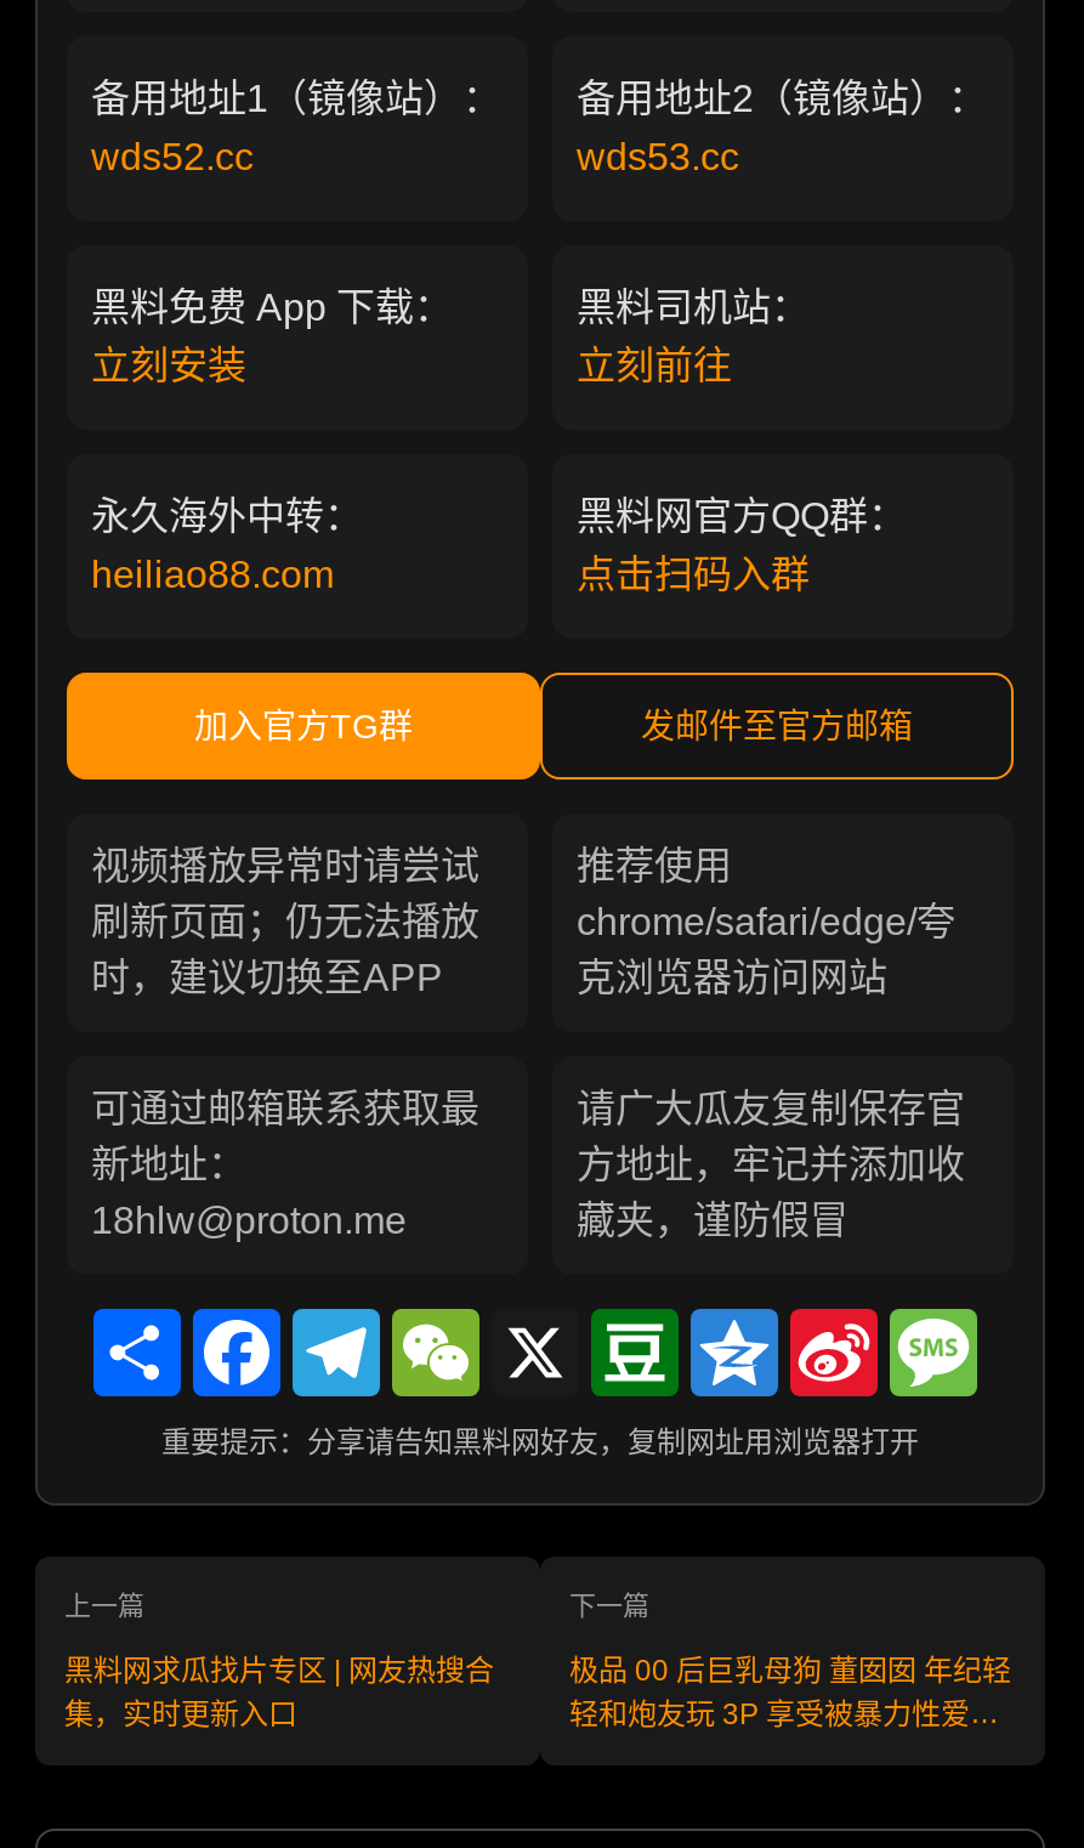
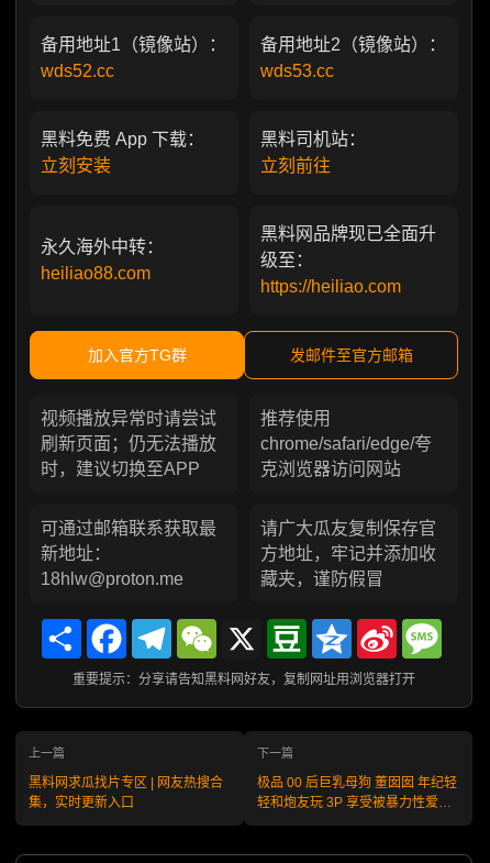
[577,494,907,594] 黑料网官方QQ群： | 点击扫码入群 -> [260,224,436,295] 黑料网品牌现已全面升 | 级至： | https://heiliao.com

